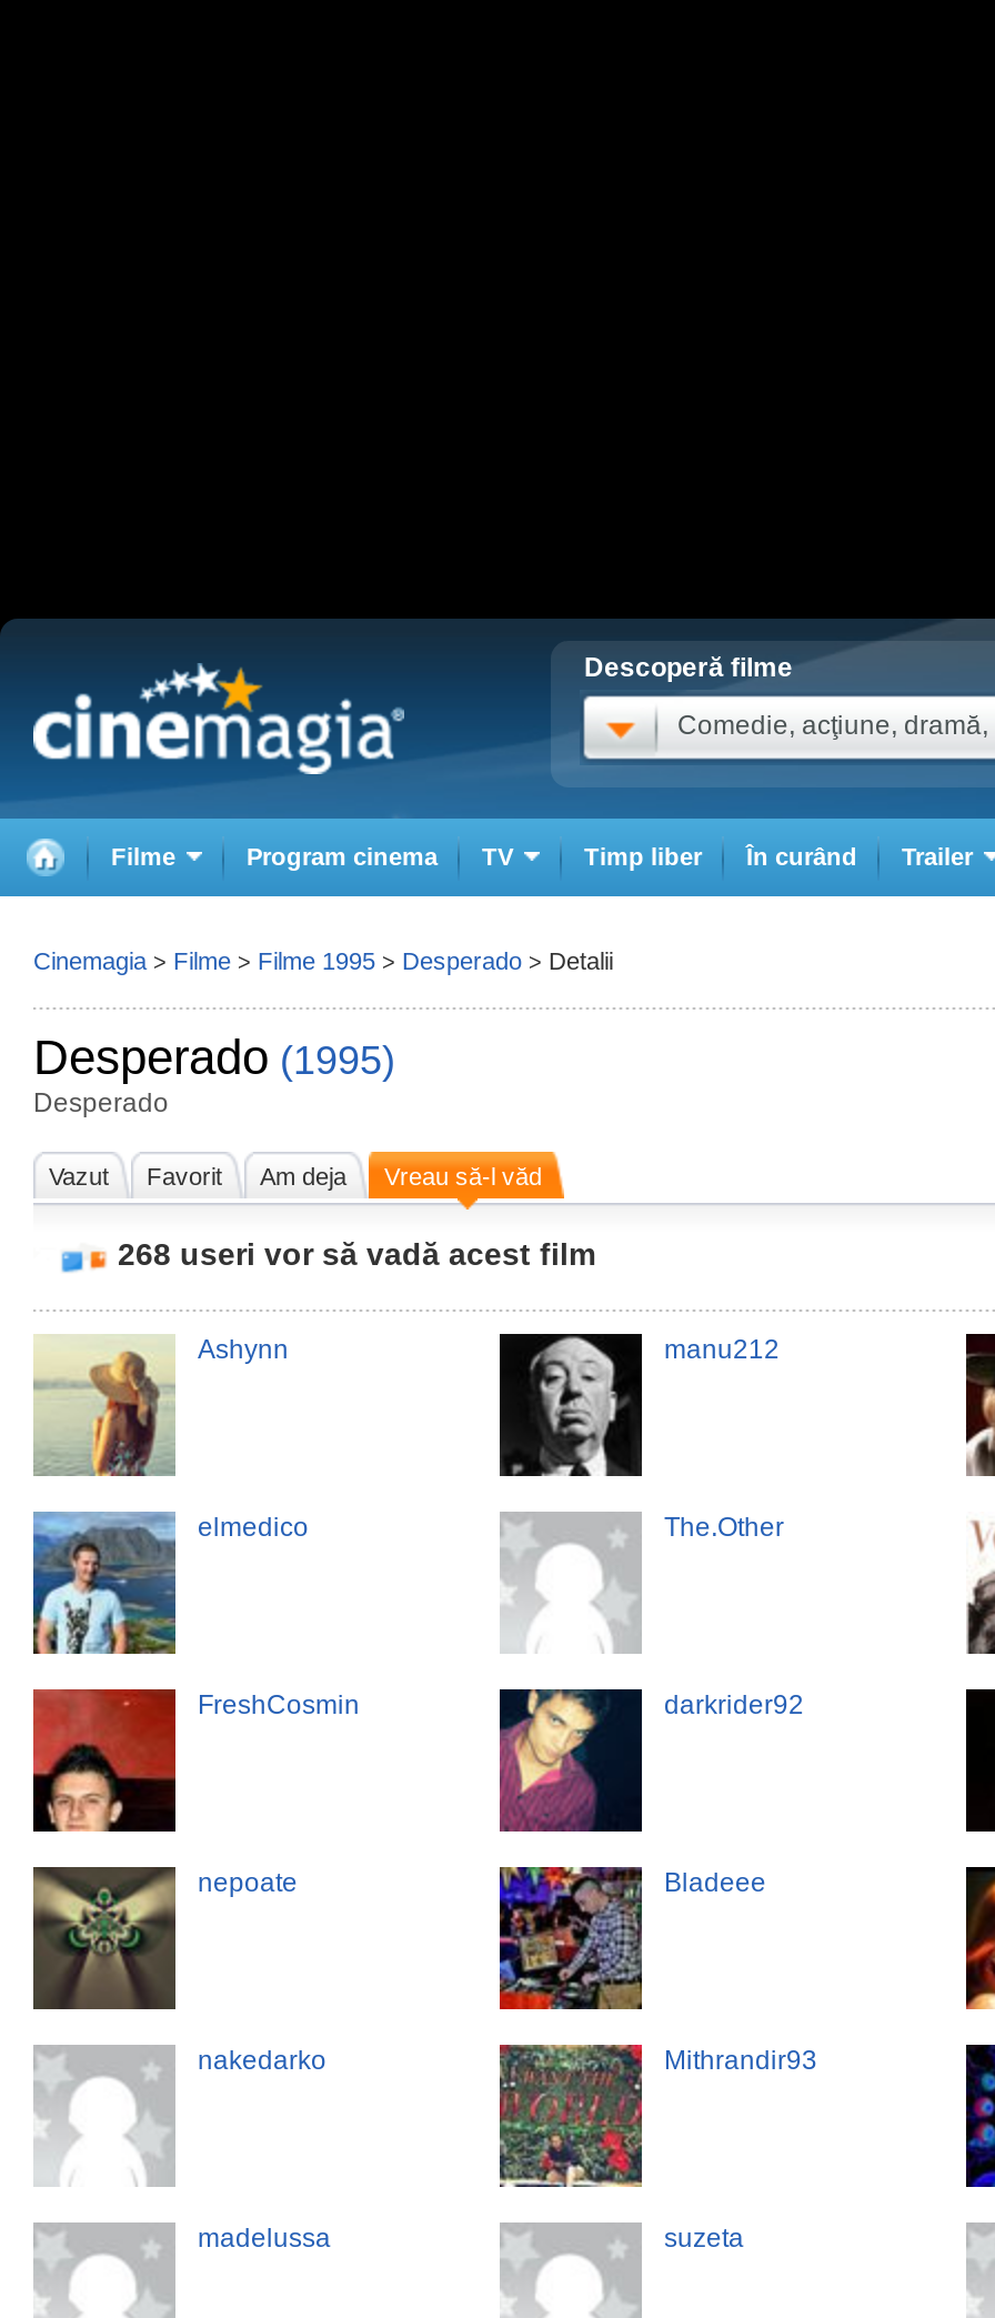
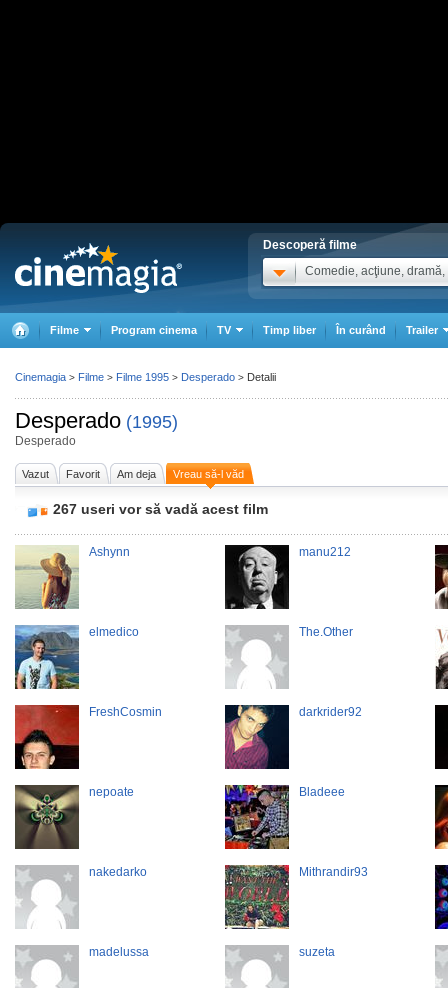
[118,1236,595,1272] 268 useri vor să vadă acest film -> [53,501,268,517] 267 useri vor să vadă acest film

